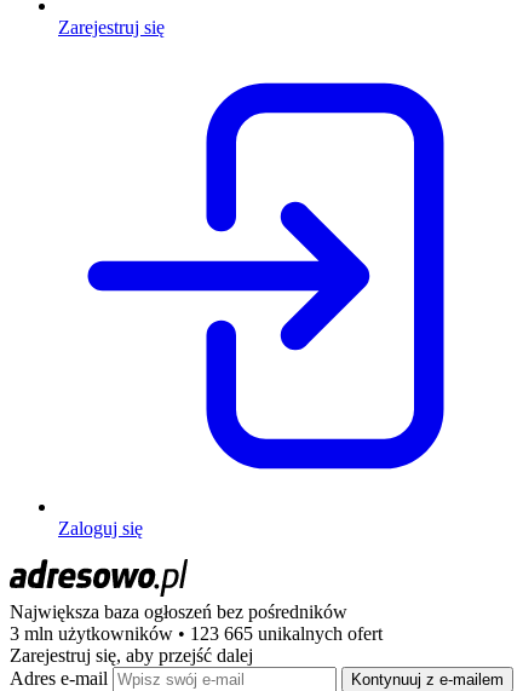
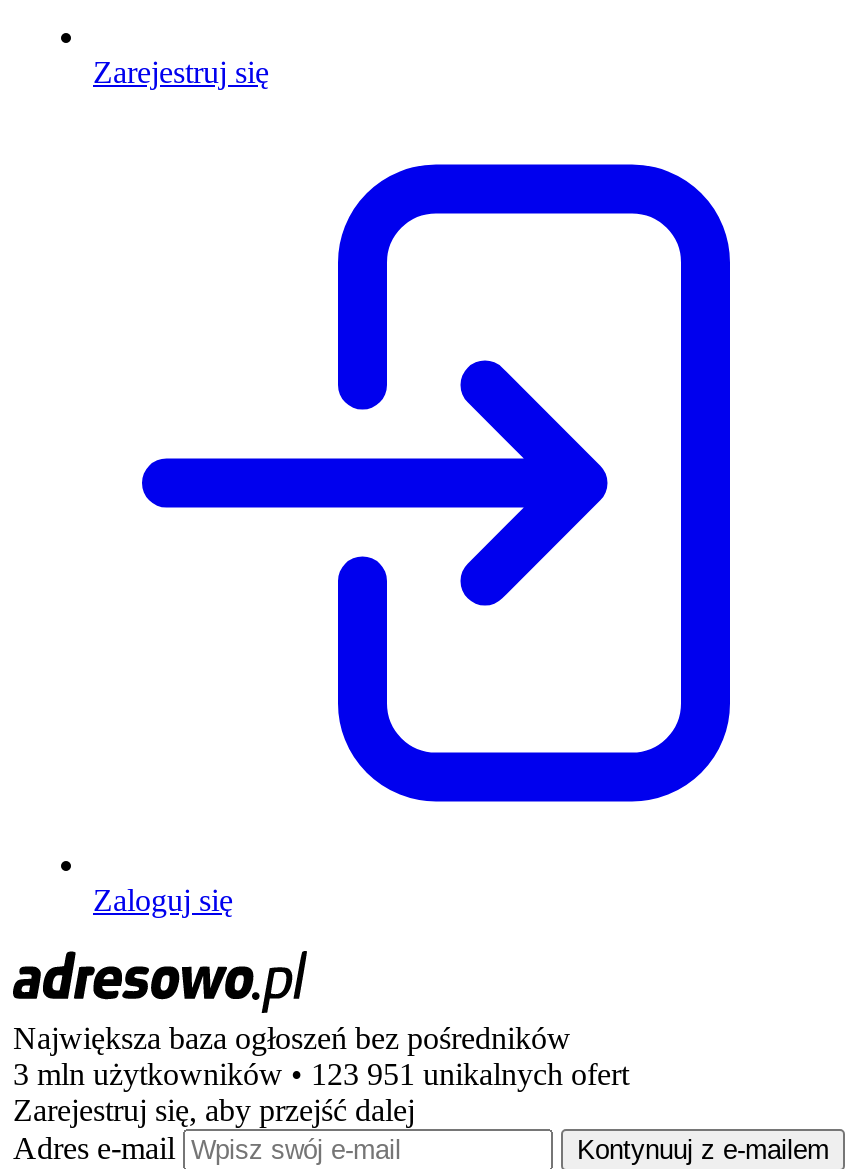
[10,623,383,644] 3 mln użytkowników • 123 665 unikalnych ofert -> [13,1057,629,1091] 3 mln użytkowników • 123 951 unikalnych ofert

